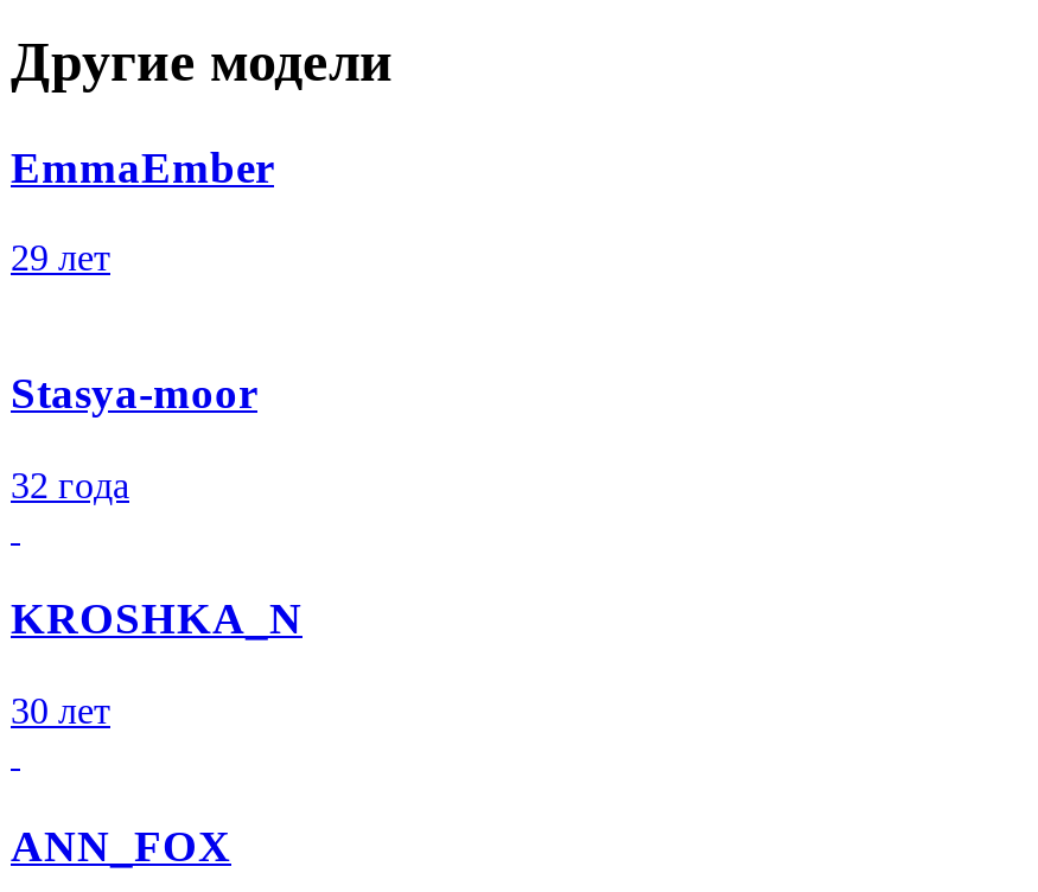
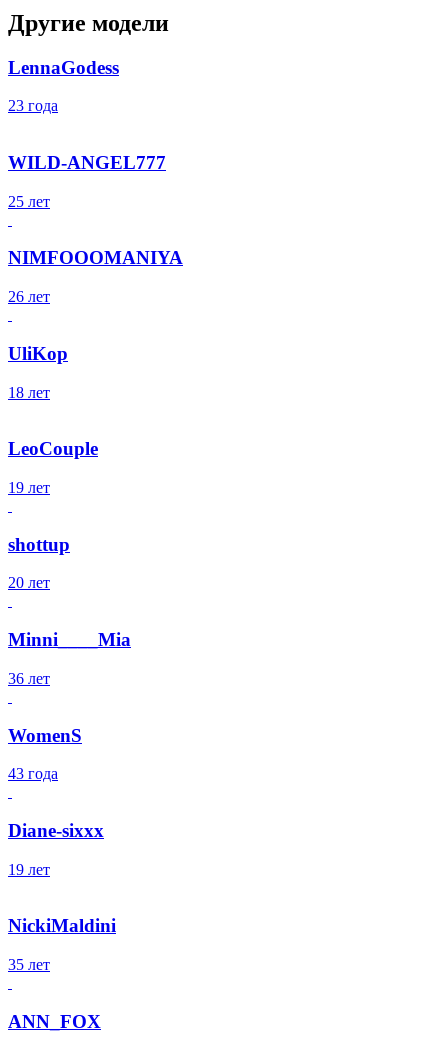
[11,141,303,731] EmmaEmber | 29 лет | Stasya-moor | 32 года | KROSHKA_N | 30 лет -> [8,56,183,973] LennaGodess | 23 года | WILD-ANGEL777 | 25 лет | NIMFOOOMANIYA | 26 лет | UliKop | 18 лет | LeoCouple | 19 лет | shottup | 20 лет | Minni____Mia | 36 лет | WomenS | 43 года | Diane-sixxx | 19 лет | NickiMaldini | 35 лет

